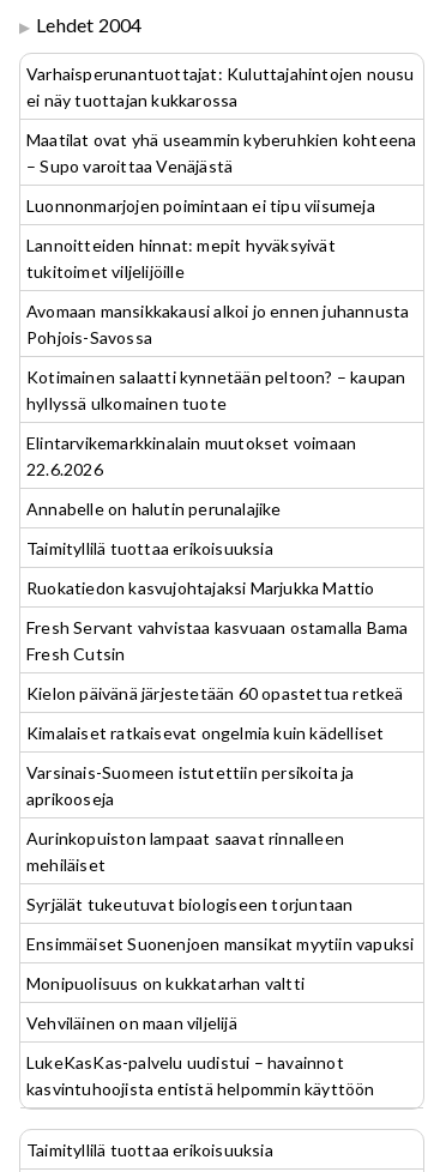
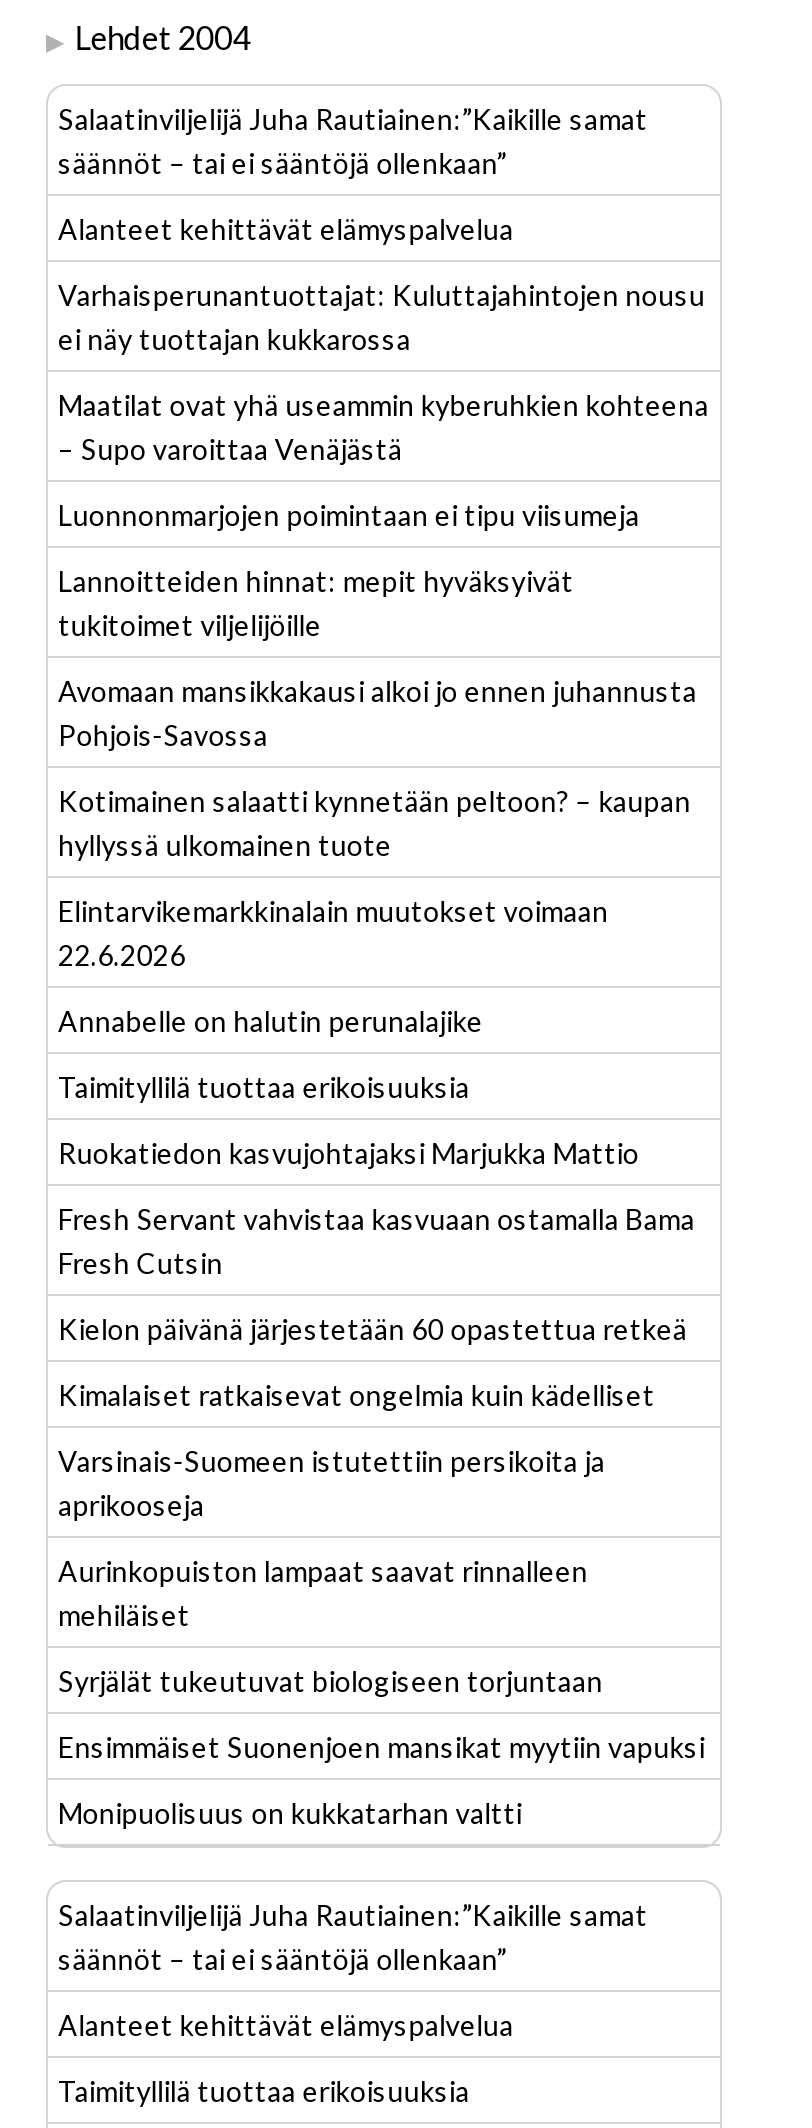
none -> [58,103,648,247] Salaatinviljelijä Juha Rautiainen:”Kaikille samat | säännöt – tai ei sääntöjä ollenkaan” | Alanteet kehittävät elämyspalvelua
[26,1013,237,1033] Vehviläinen on maan viljelijä -> [58,1899,648,1977] Salaatinviljelijä Juha Rautiainen:”Kaikille samat | säännöt – tai ei sääntöjä ollenkaan”
[26,1053,375,1099] LukeKasKas-palvelu uudistui – havainnot | kasvintuhoojista entistä helpommin käyttöön -> [58,2009,514,2043] Alanteet kehittävät elämyspalvelua

